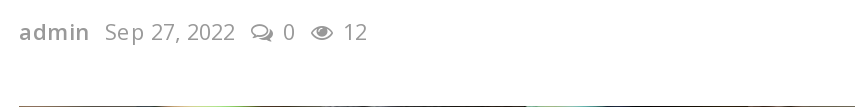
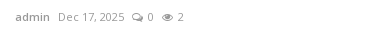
[19,16,235,46] admin Sep 27, 2022 -> [15,9,124,24] admin Dec 17, 2025
[343,16,367,46] 12 -> [178,9,184,24] 2

